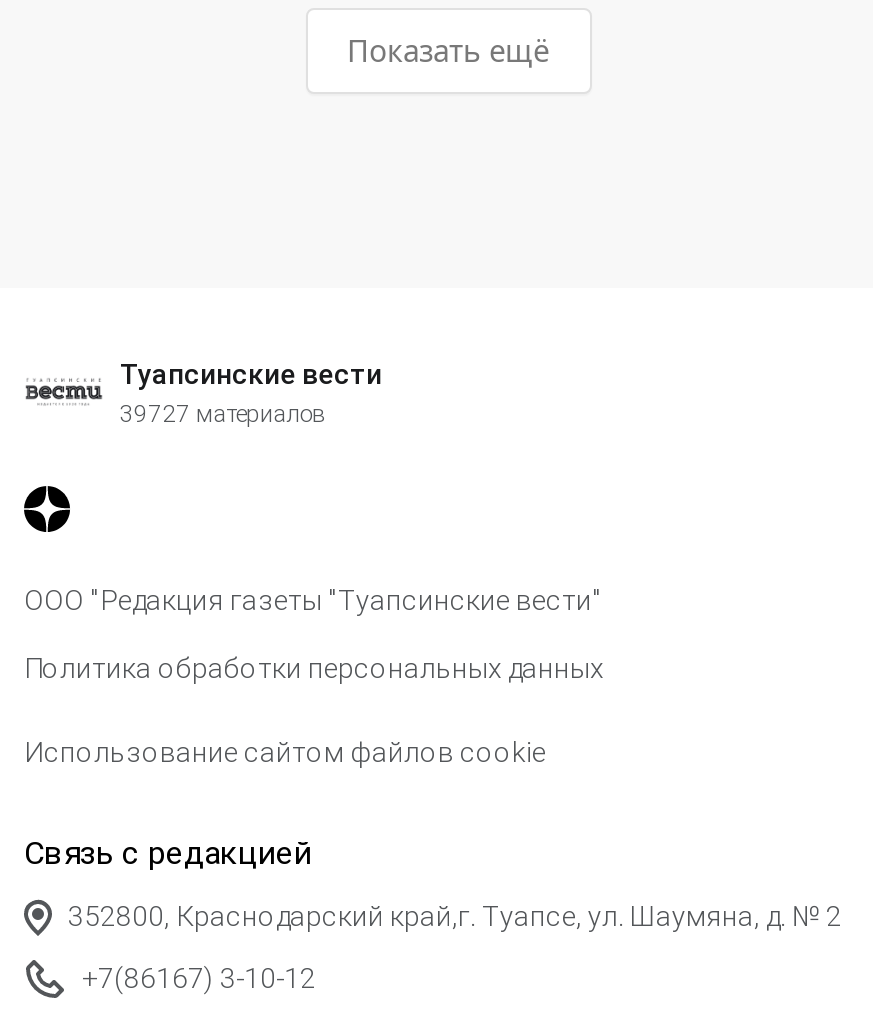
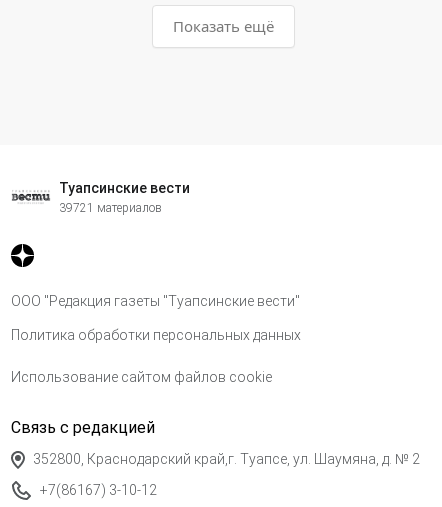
[120,401,326,429] 39727 материалов -> [59,201,162,215] 39721 материалов

